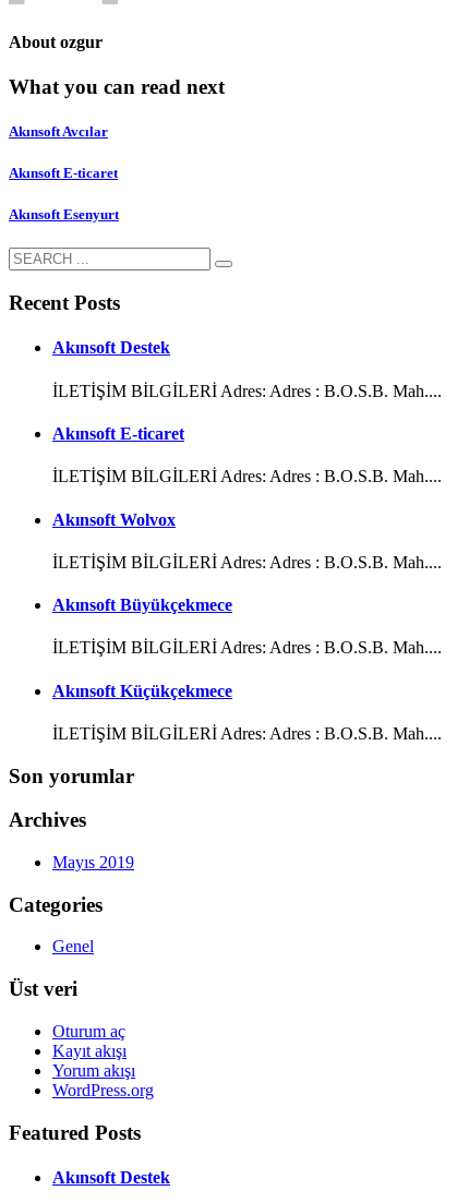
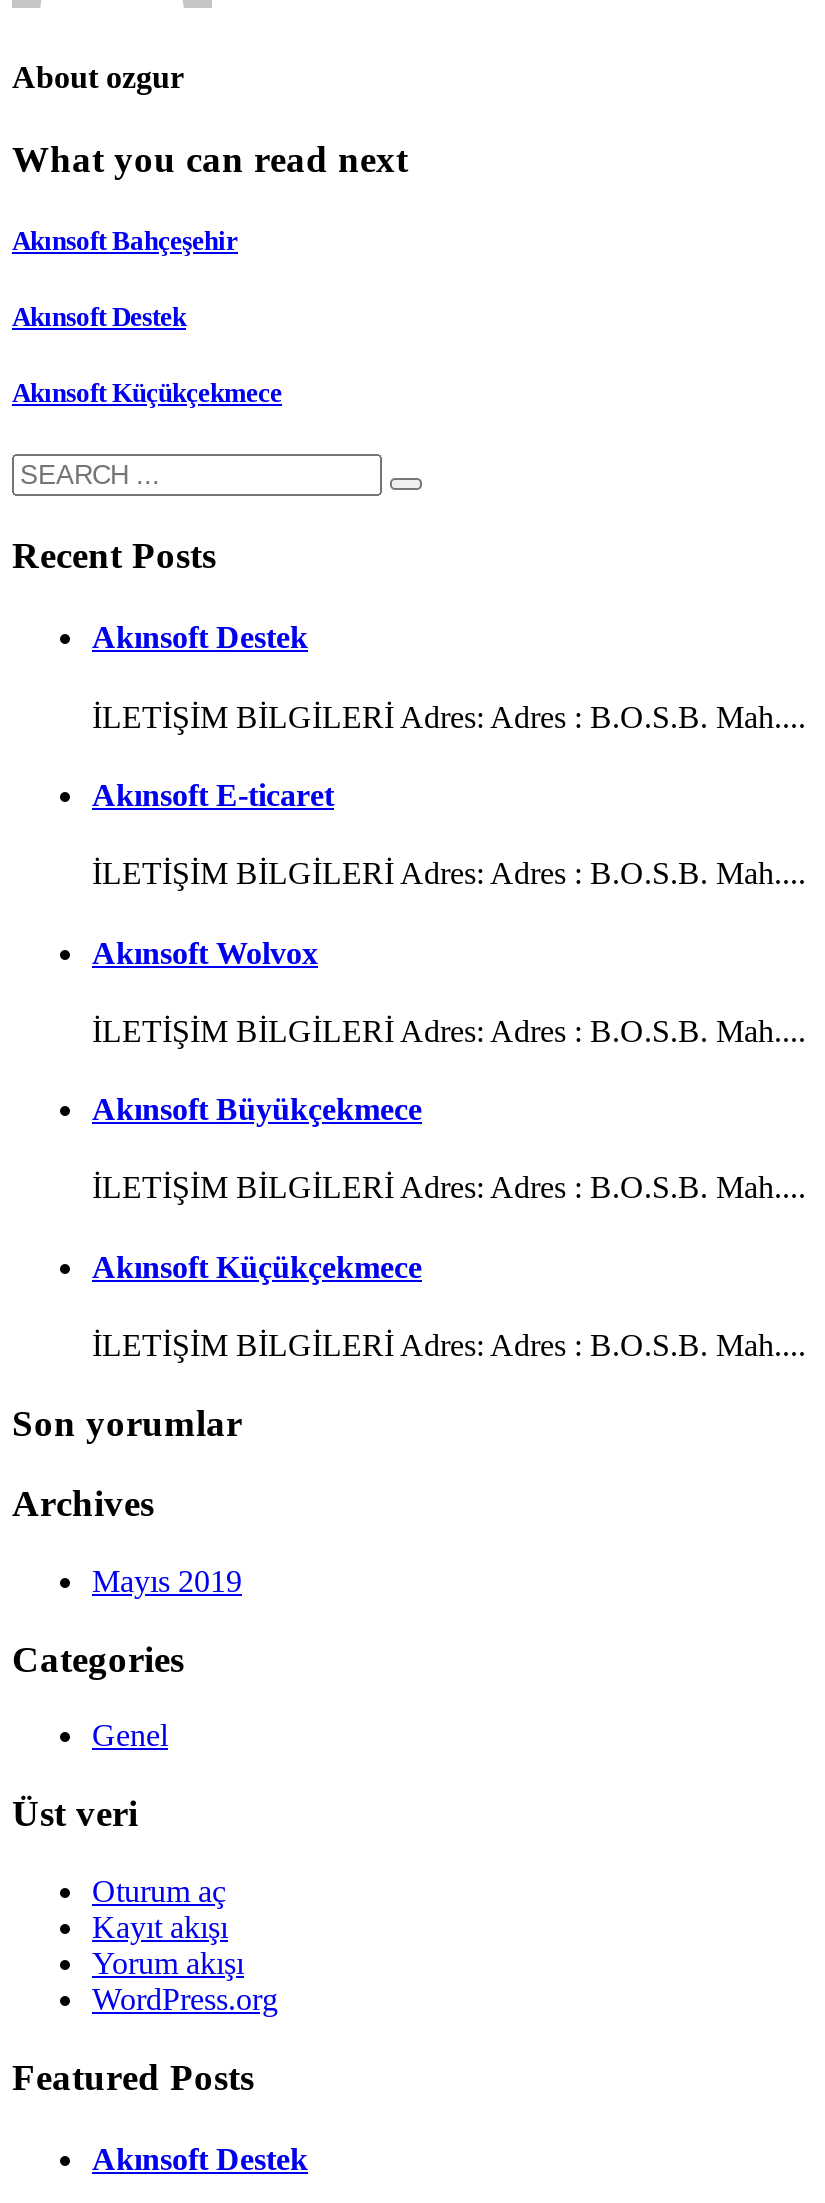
[9,123,108,140] Akınsoft Avcılar -> [12,226,238,256] Akınsoft Bahçeşehir
[9,165,118,181] Akınsoft E-ticaret -> [12,302,186,332] Akınsoft Destek
[9,206,119,223] Akınsoft Esenyurt -> [12,379,282,409] Akınsoft Küçükçekmece

